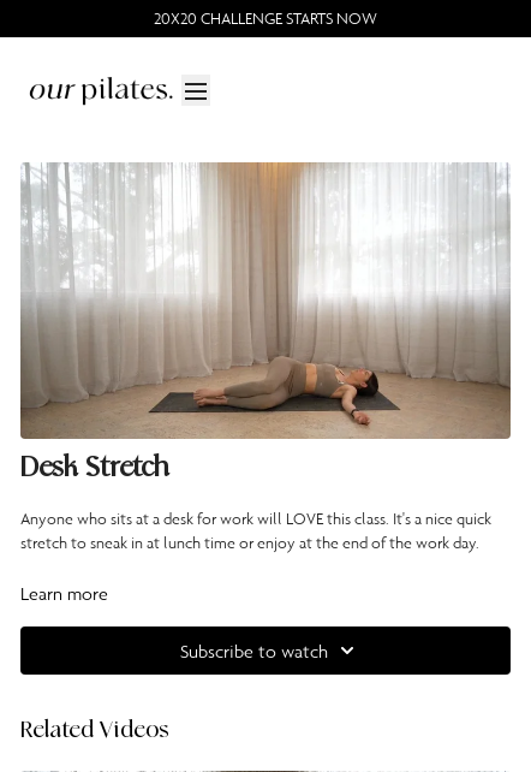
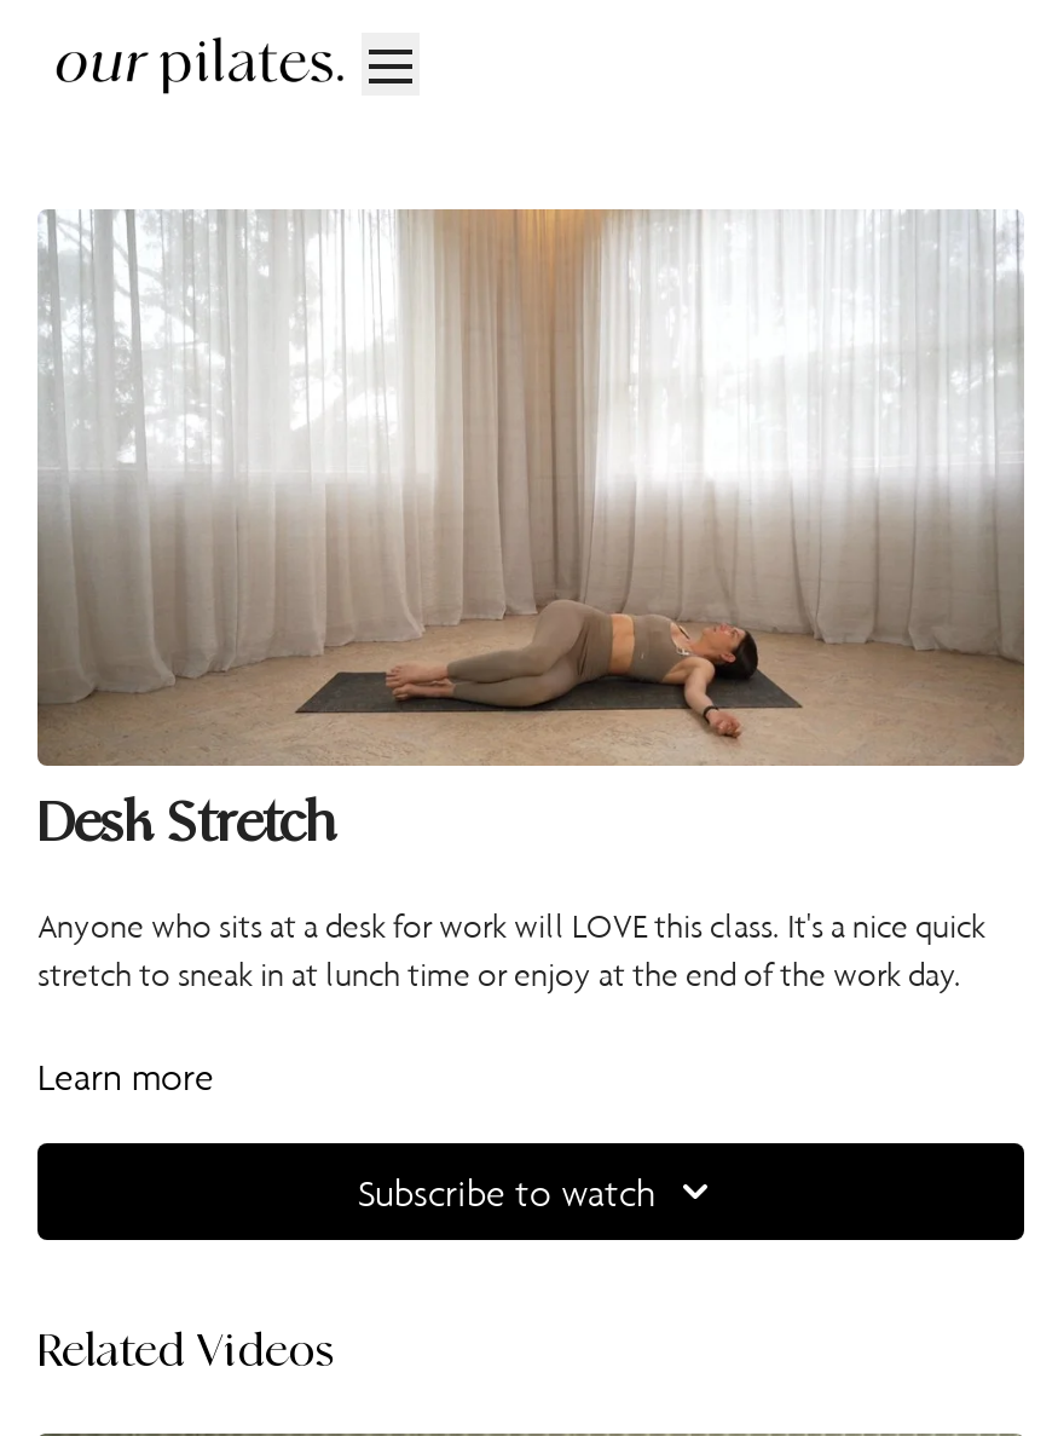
[154,8,377,28] 20X20 CHALLENGE STARTS NOW -> none

